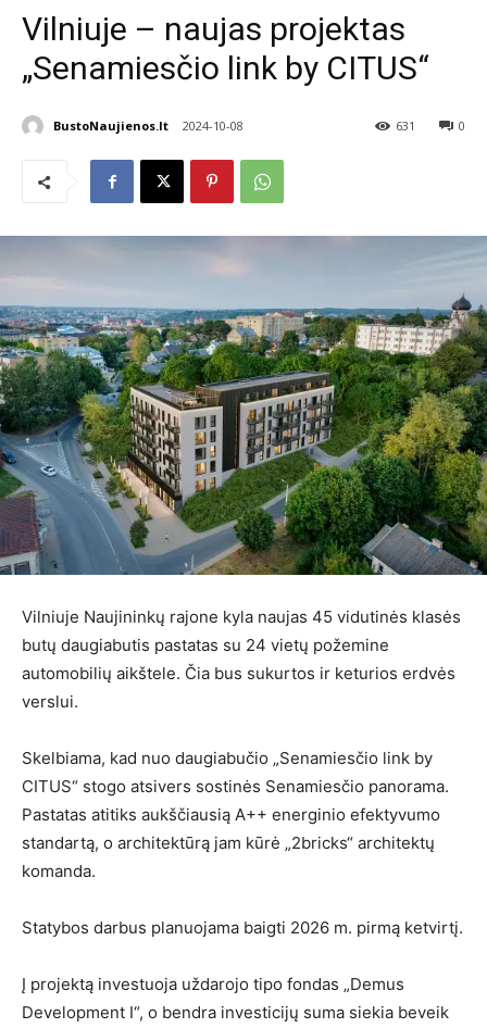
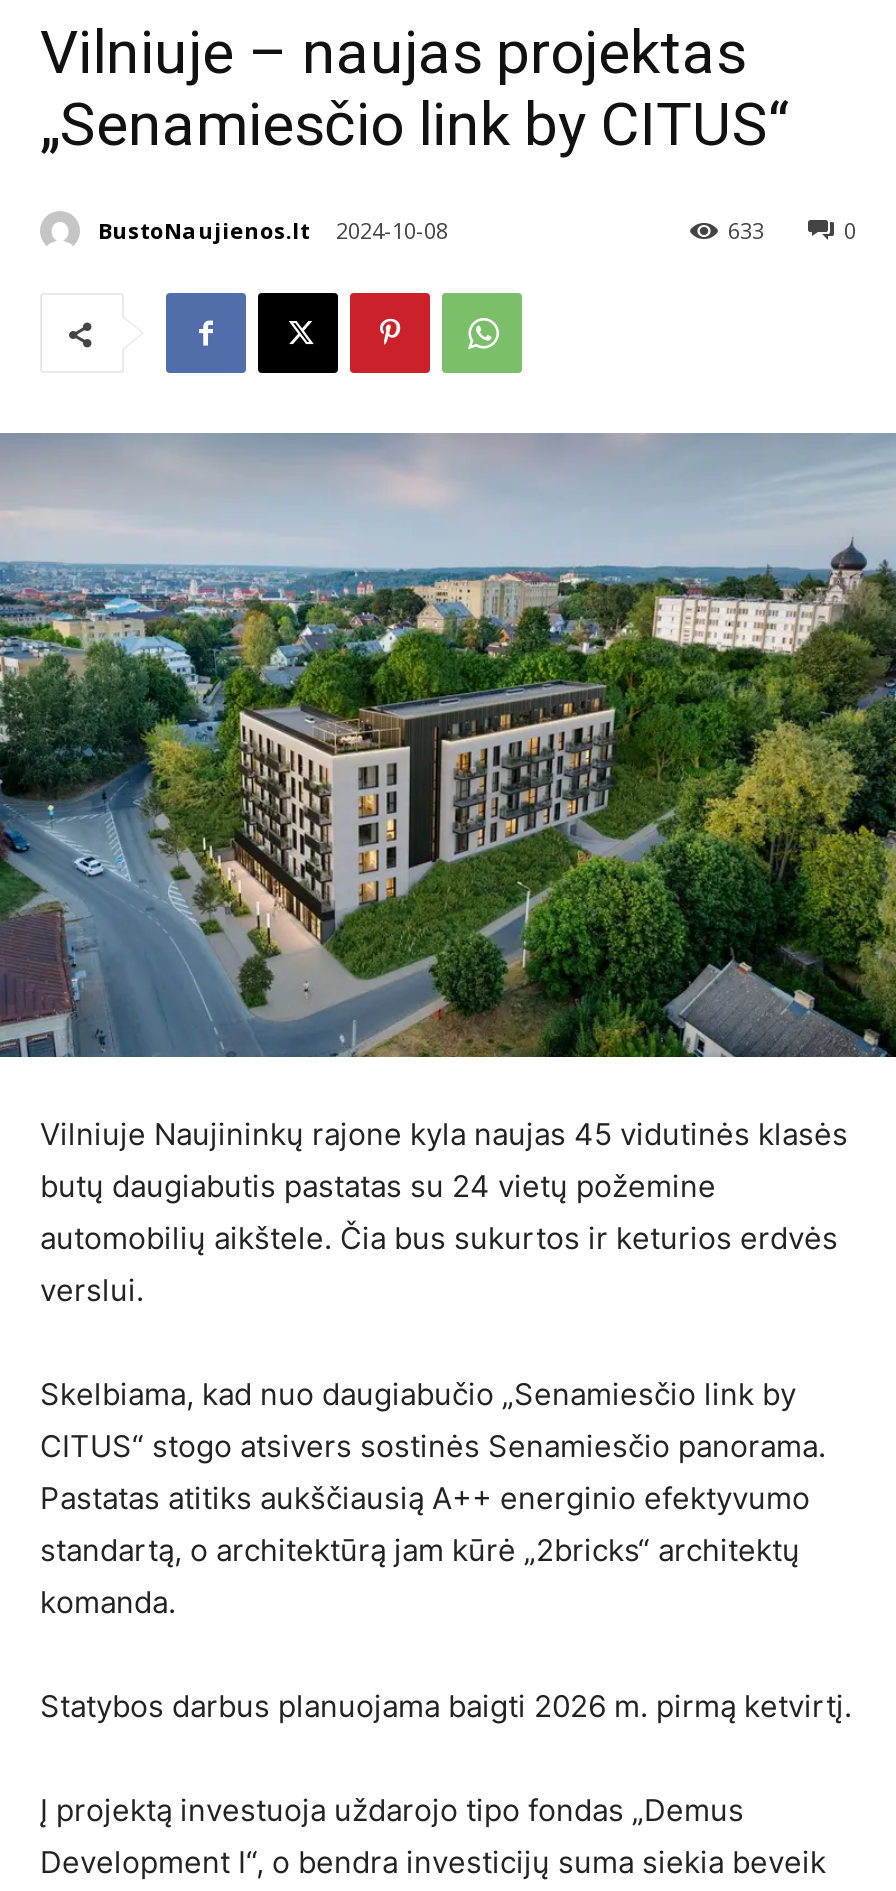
[396,117,415,134] 631 -> [728,215,764,245] 633

